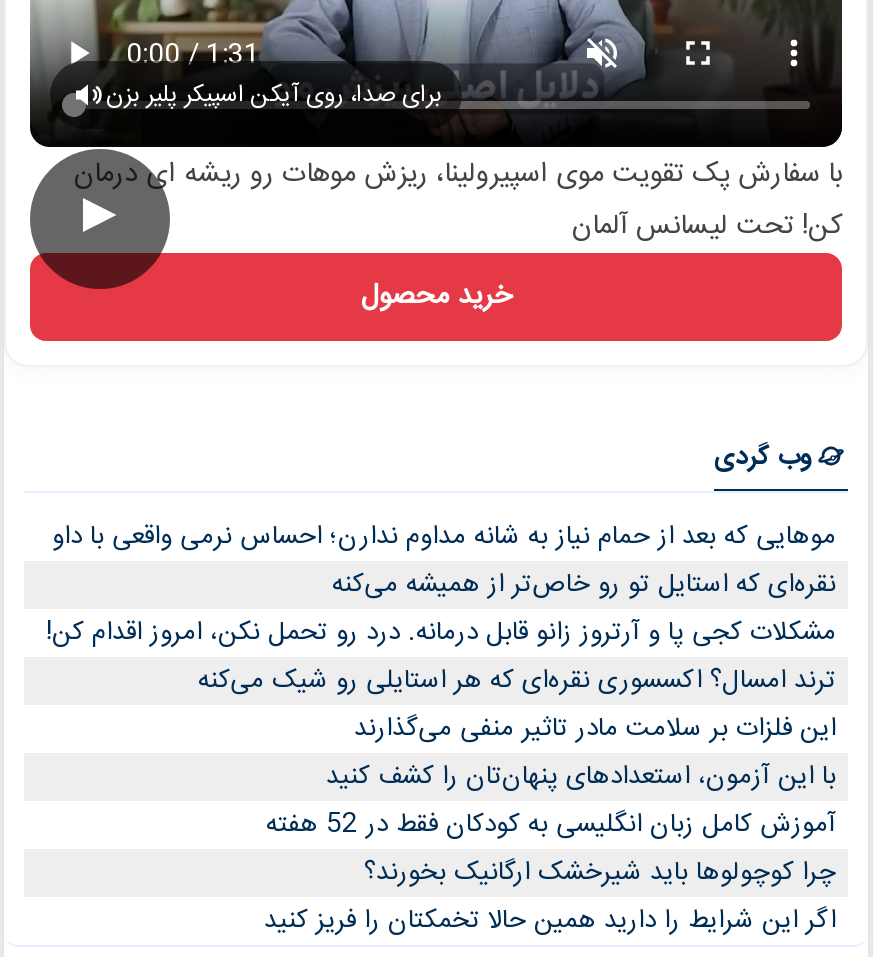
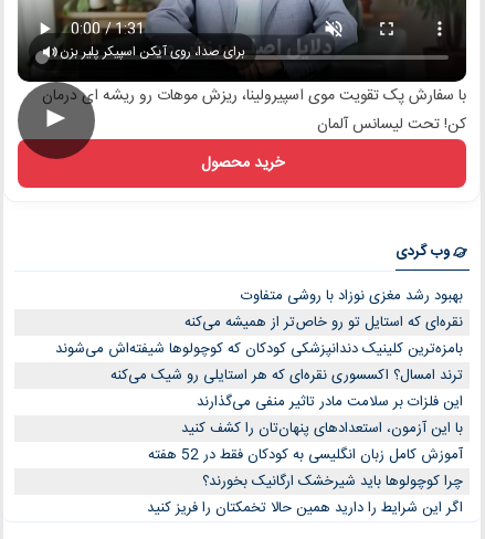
[52,515,836,559] موهایی که بعد از حمام نیاز به شانه مداوم ندارن؛ احساس نرمی واقعی با داو -> [241,284,463,308] بهبود رشد مغزی نوزاد با روشی متفاوت
[46,611,836,655] مشکلات کجی پا و آرتروز زانو قابل درمانه. درد رو تحمل نکن، امروز اقدام کن! -> [55,337,463,362] بامزه‌ترین کلینیک دندانپزشکی کودکان که کوچولوها شیفته‌اش می‌شوند

